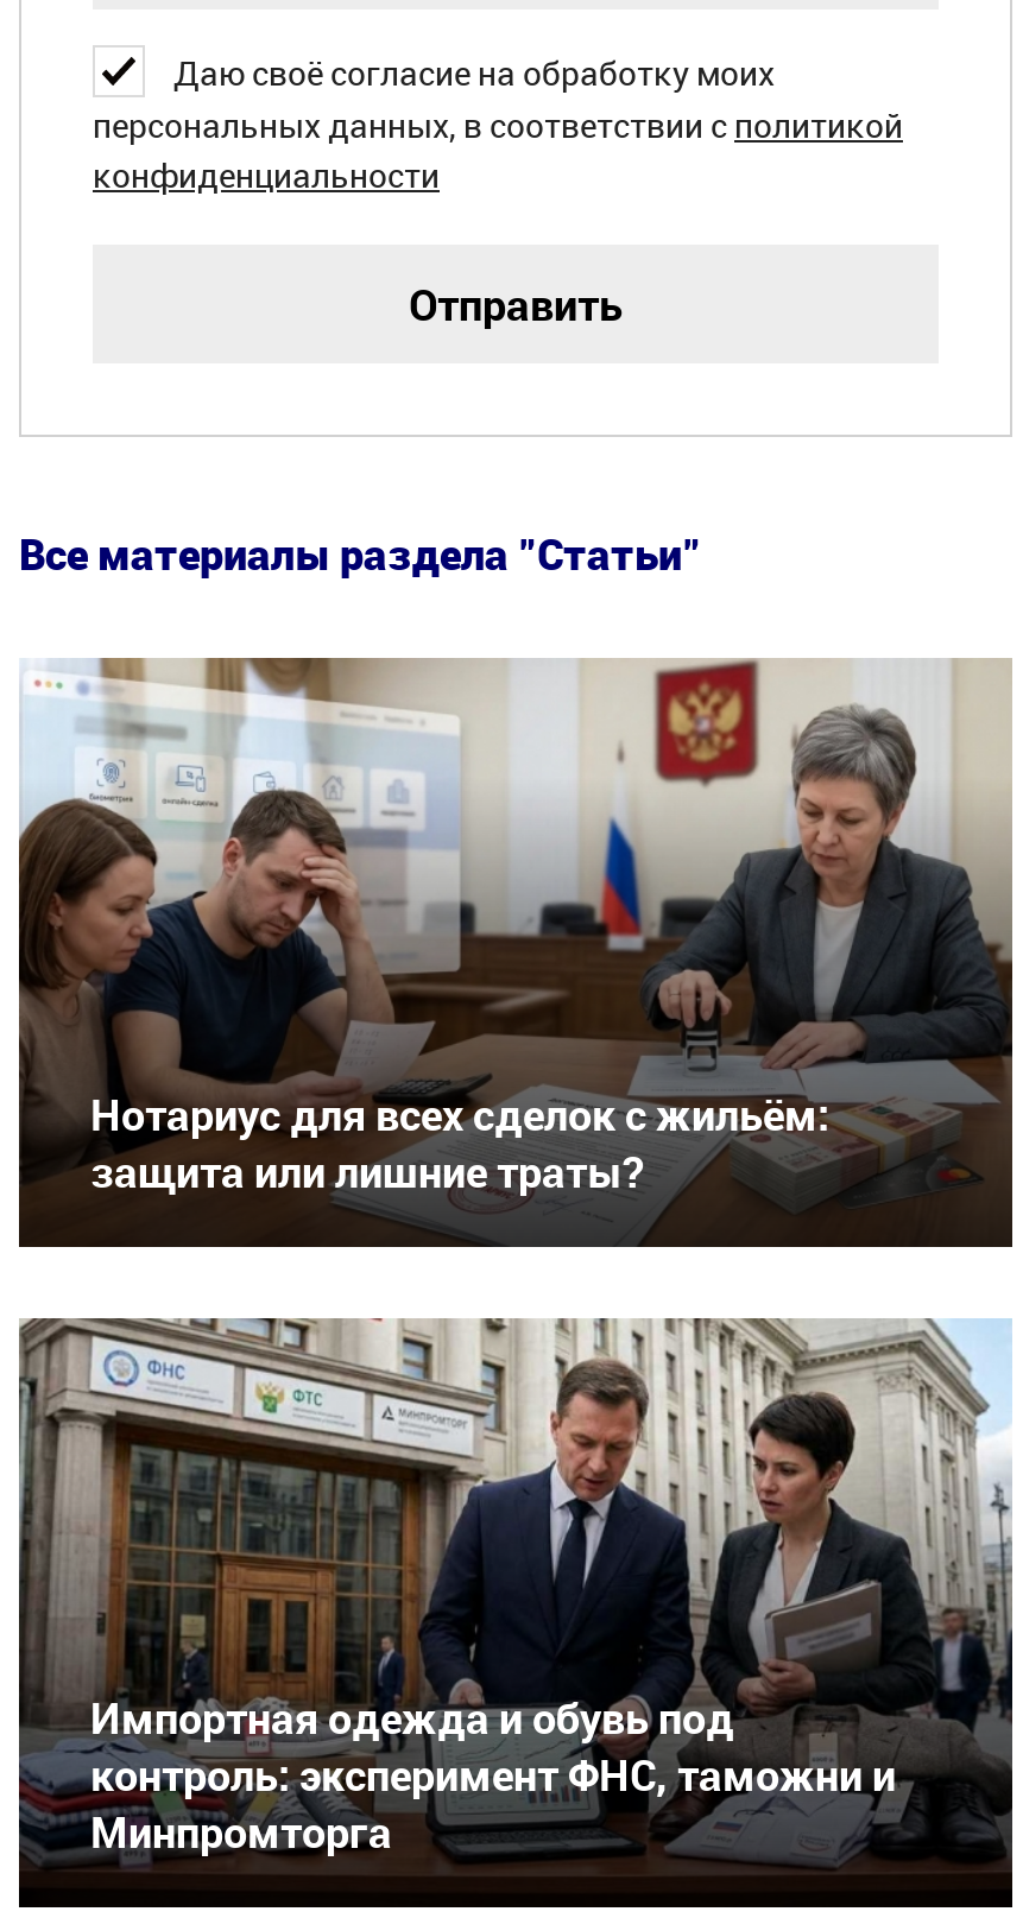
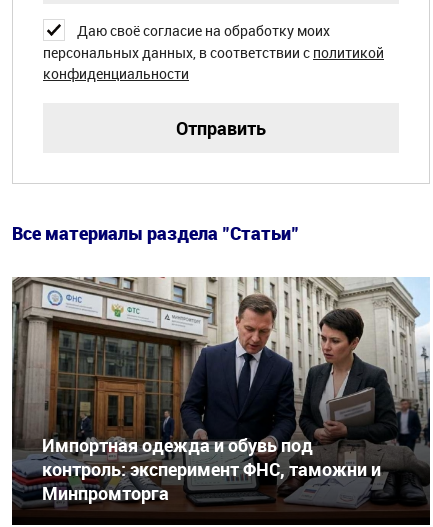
[19,658,1012,1247] [image] | Нотариус для всех сделок с жильём: | защита или лишние траты? -> none

